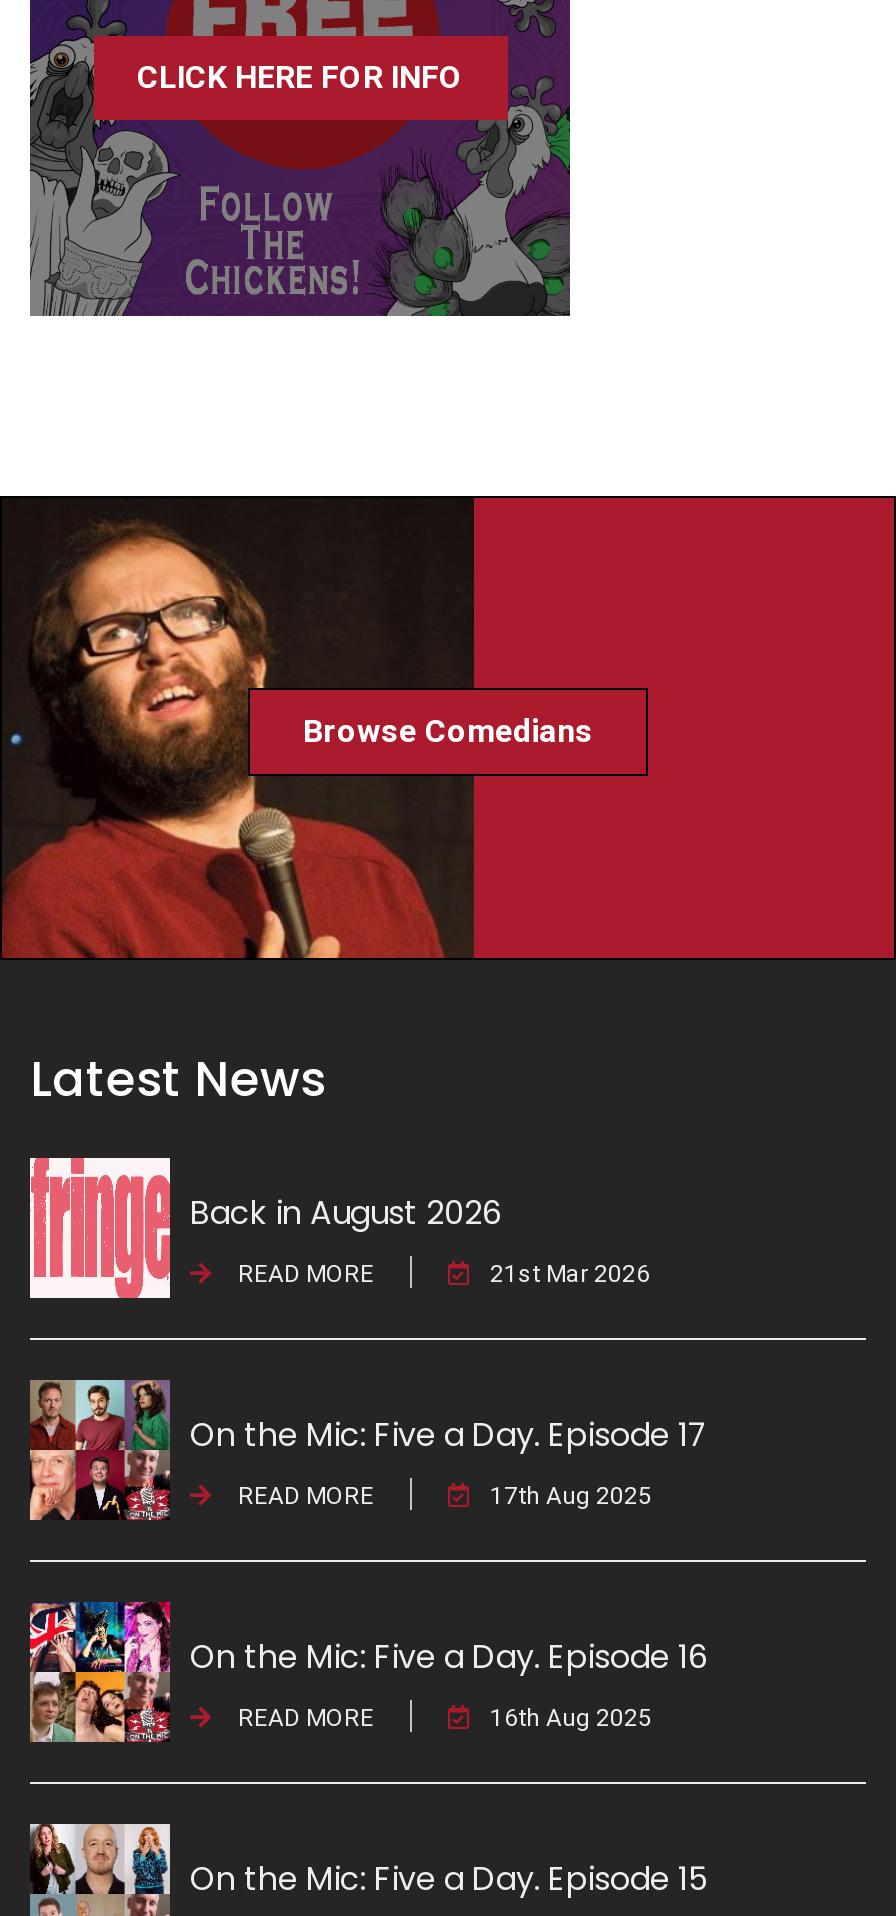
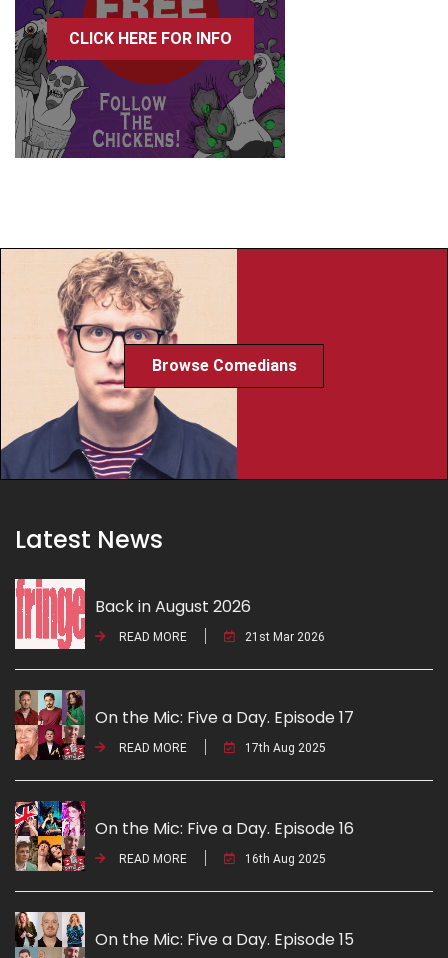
[6,496,476,960] [image] -> [3,248,238,480] [image]

